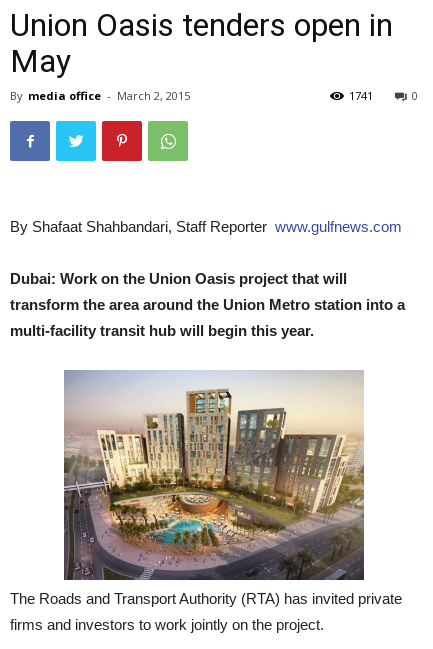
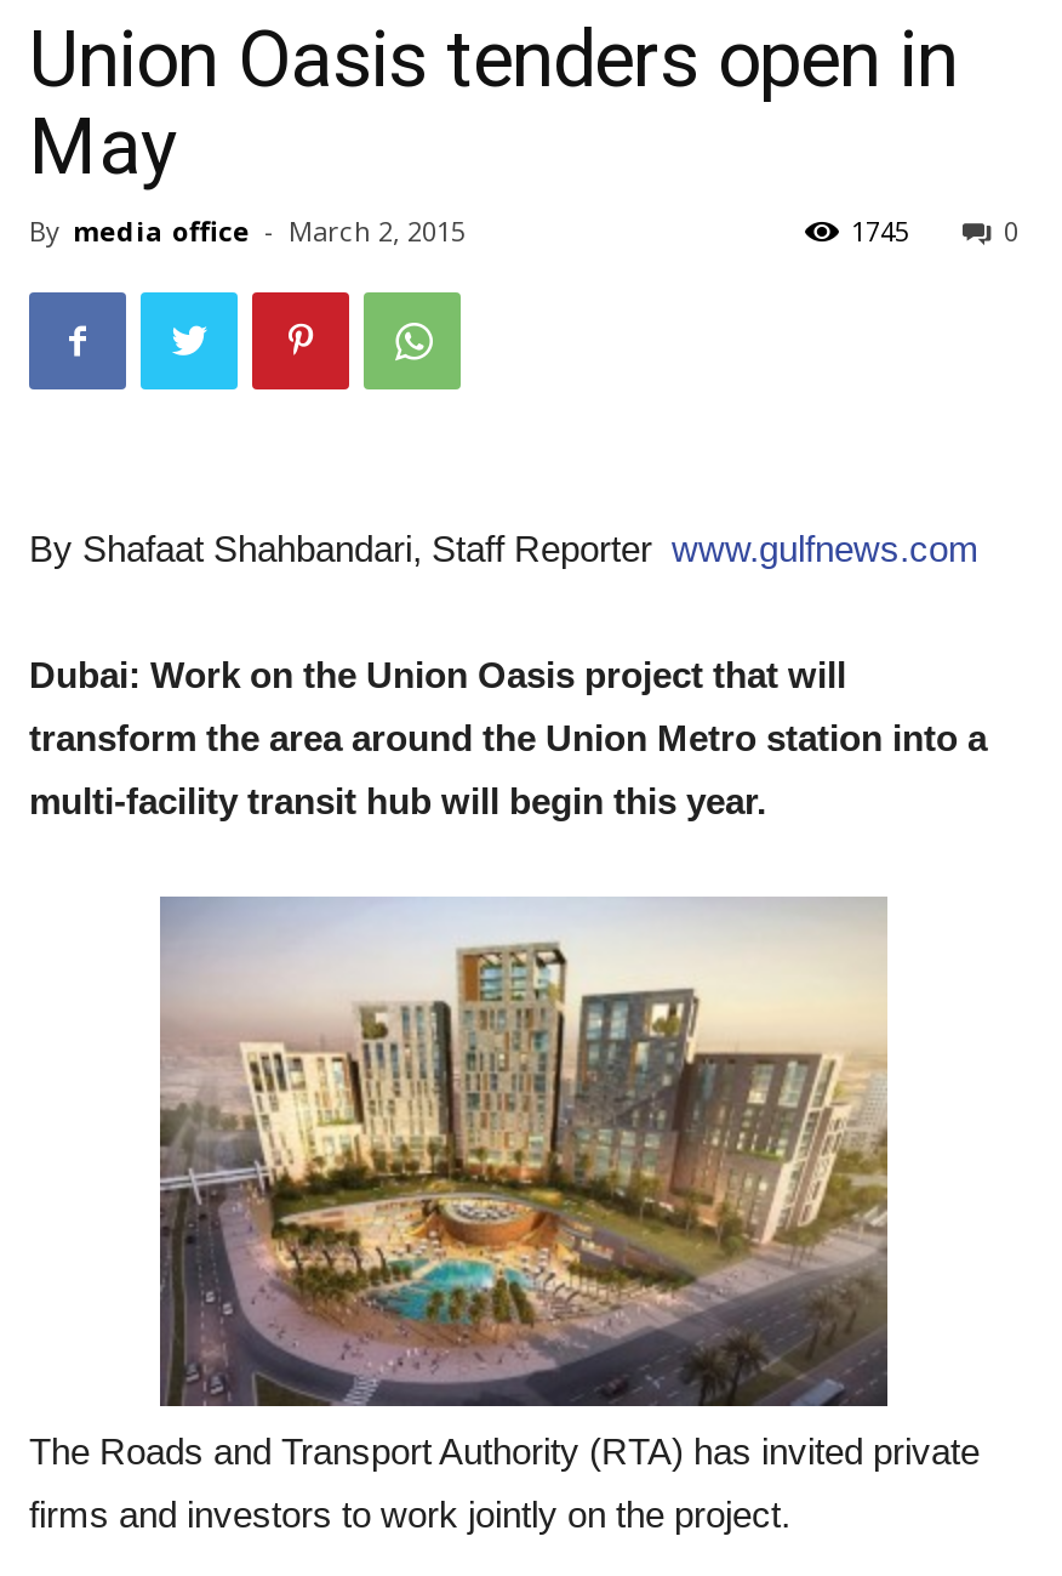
[349,88,373,103] 1741 -> [851,212,909,249] 1745

